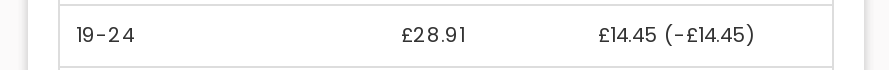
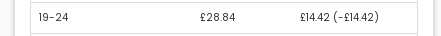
[401,20,465,50] £28.91 -> [200,10,235,25] £28.84
[598,20,756,50] £14.45 (-£14.45) -> [300,10,379,25] £14.42 (-£14.42)

